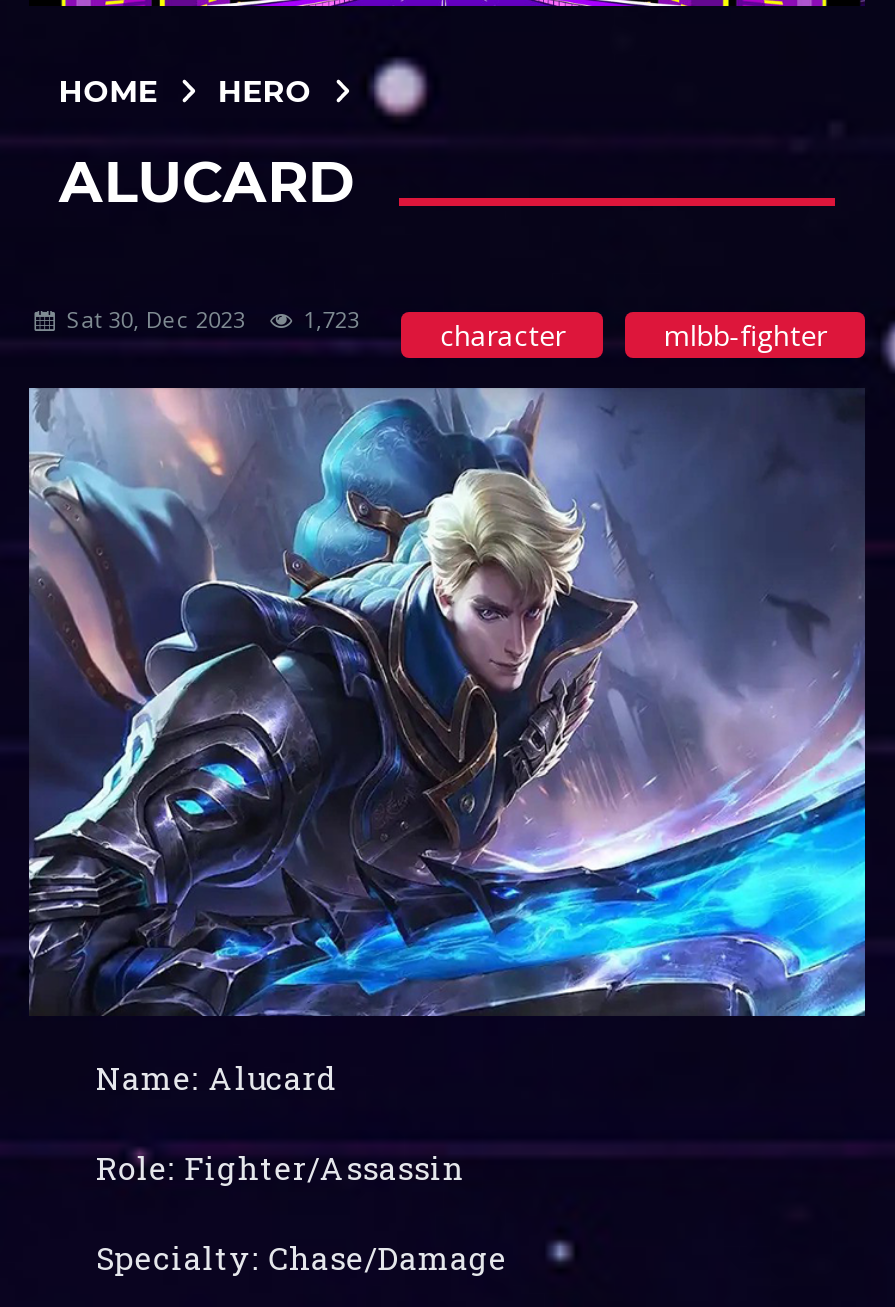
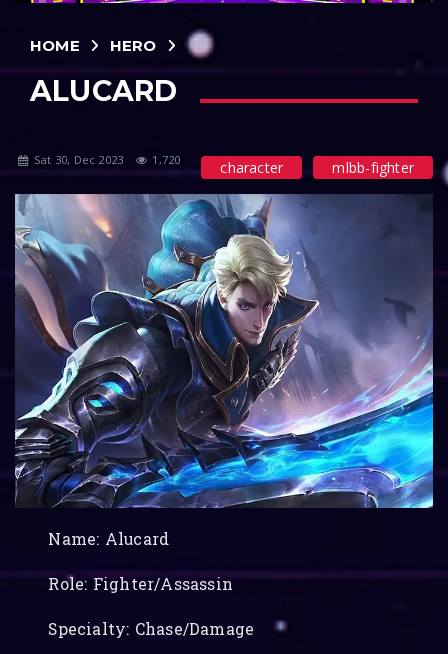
[60,304,360,334] Sat 30, Dec 2023 1,723 -> [31,152,180,167] Sat 30, Dec 2023 1,720

